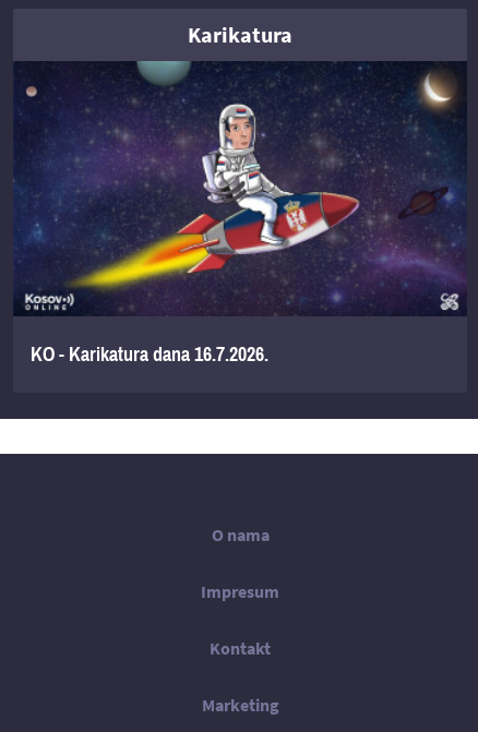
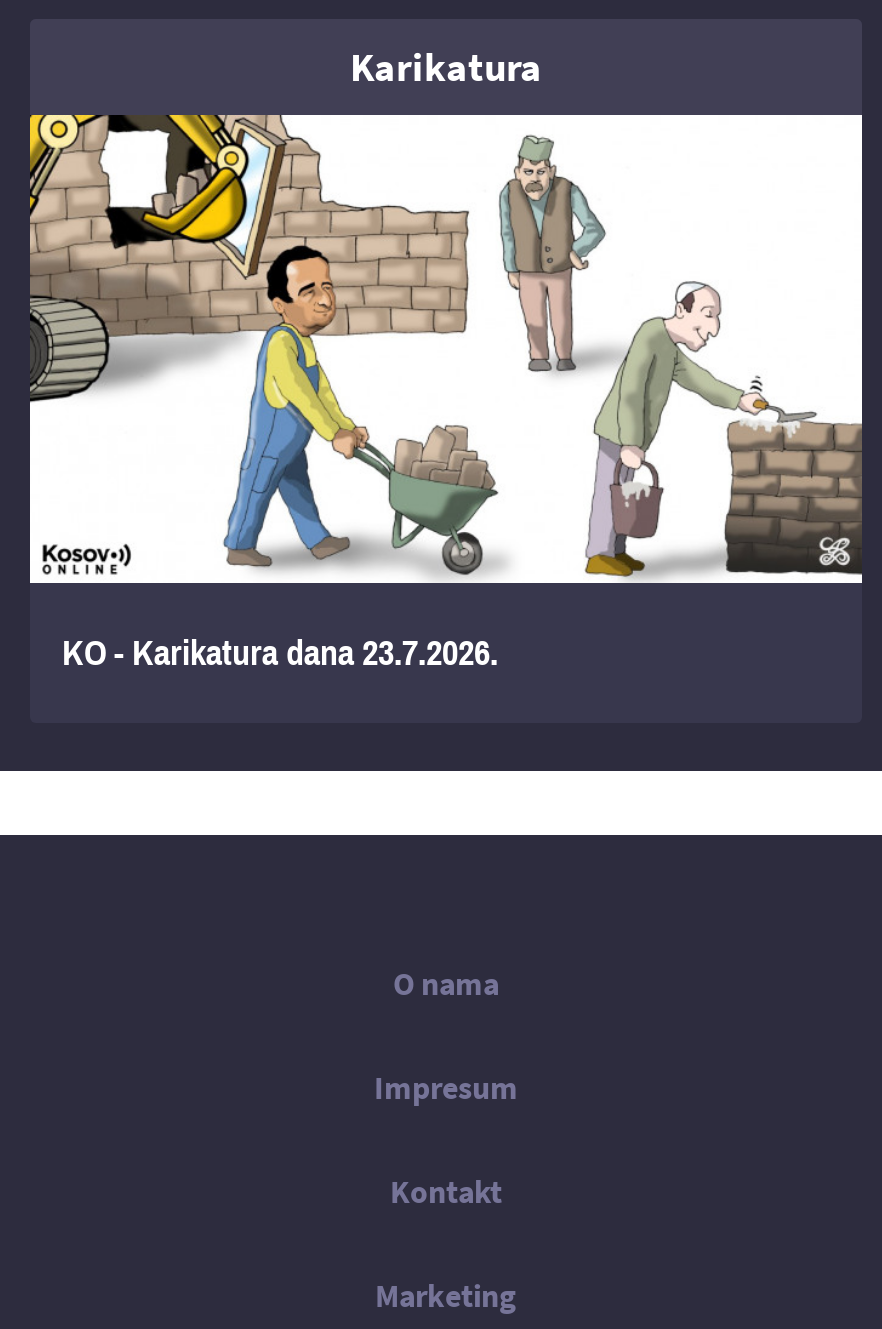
[13,61,467,366] [image] | KO - Karikatura dana 16.7.2026. -> [28,113,864,673] [image] | KO - Karikatura dana 23.7.2026.

